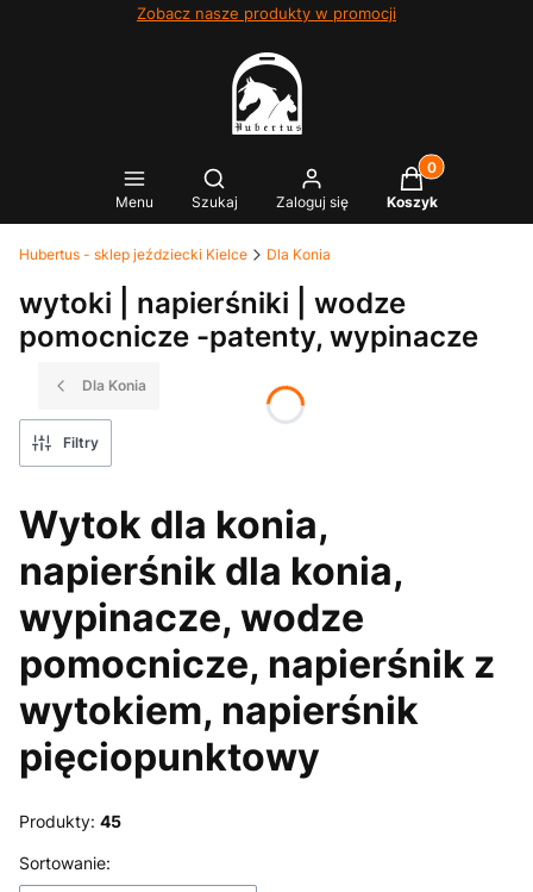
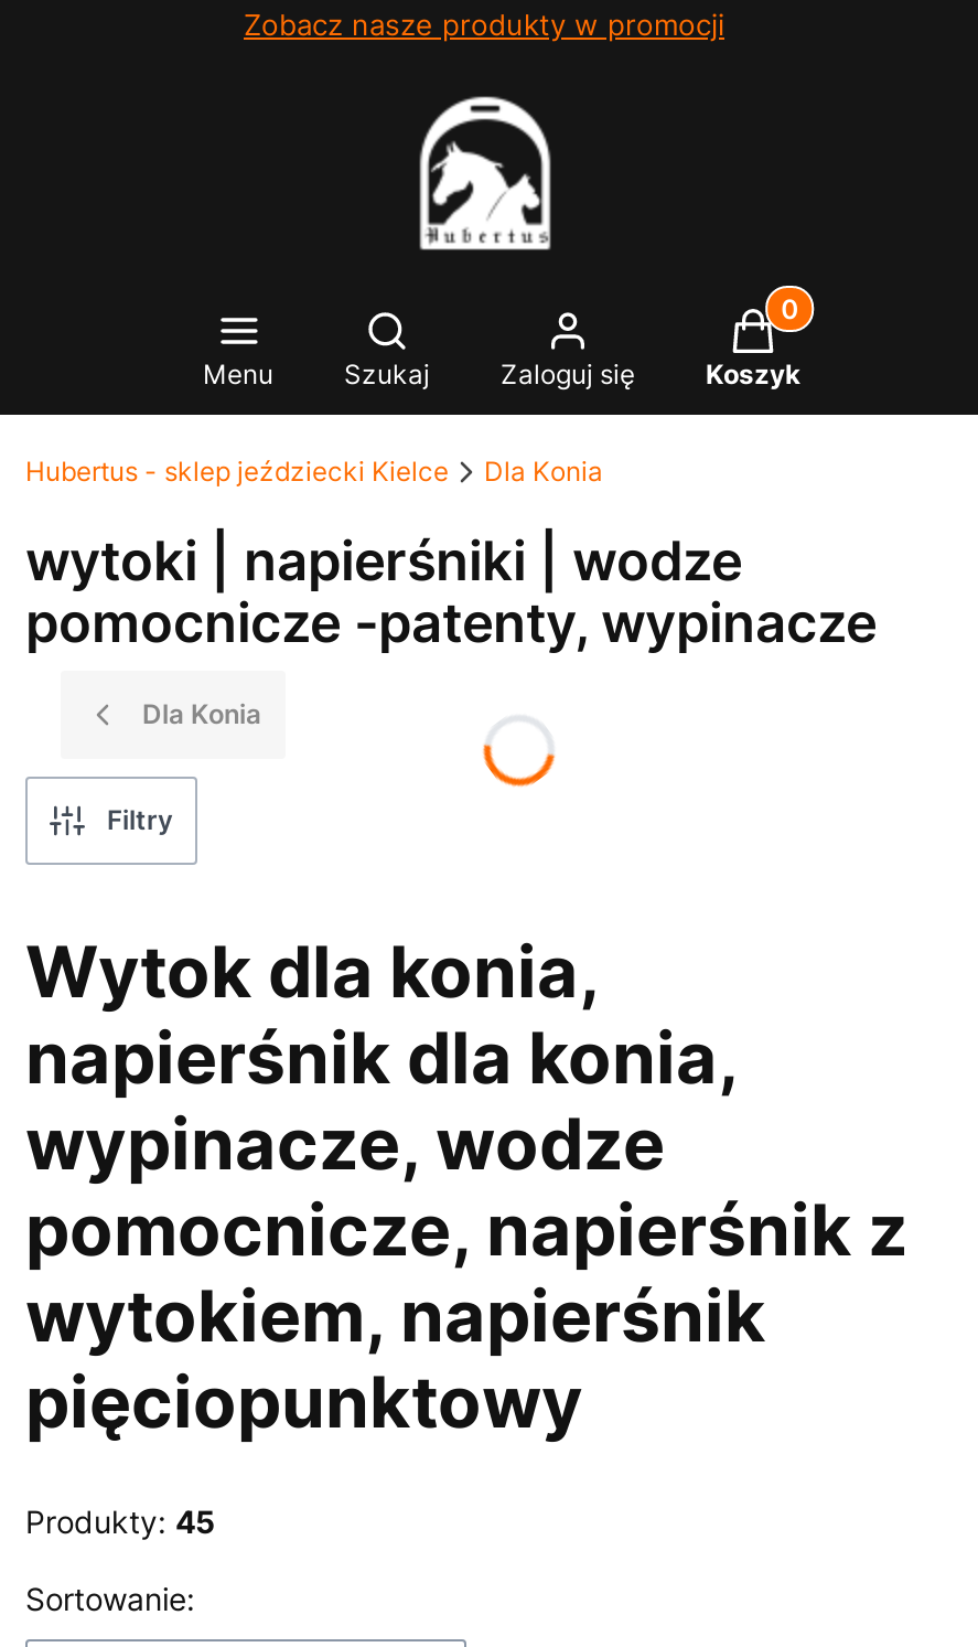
[266,385,306,424] [image] -> [482,715,555,788] [image]

